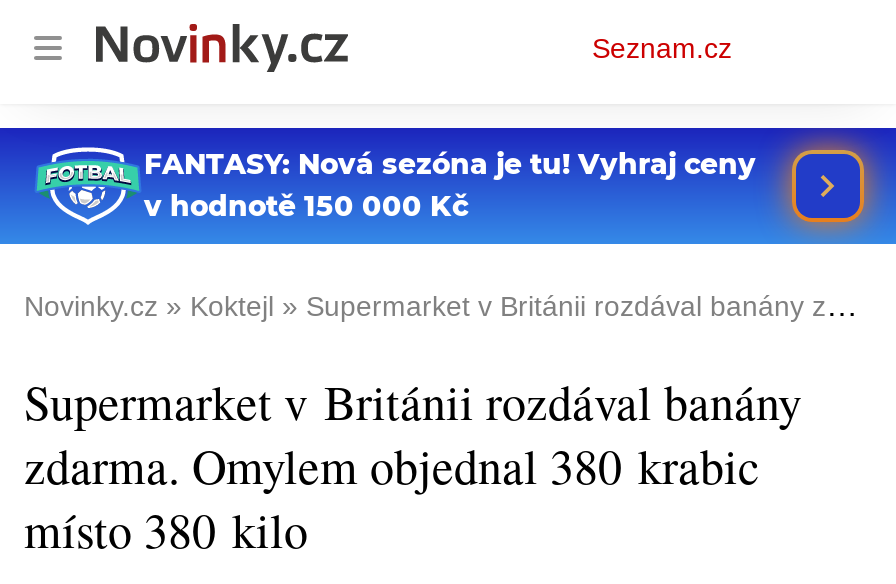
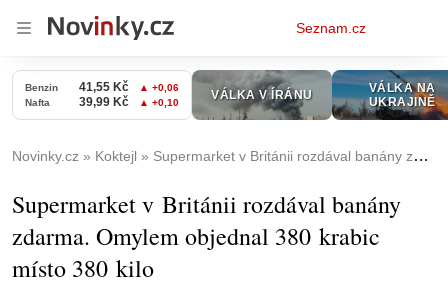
[6,126,890,246] [image] -> [3,68,445,125] [image]

